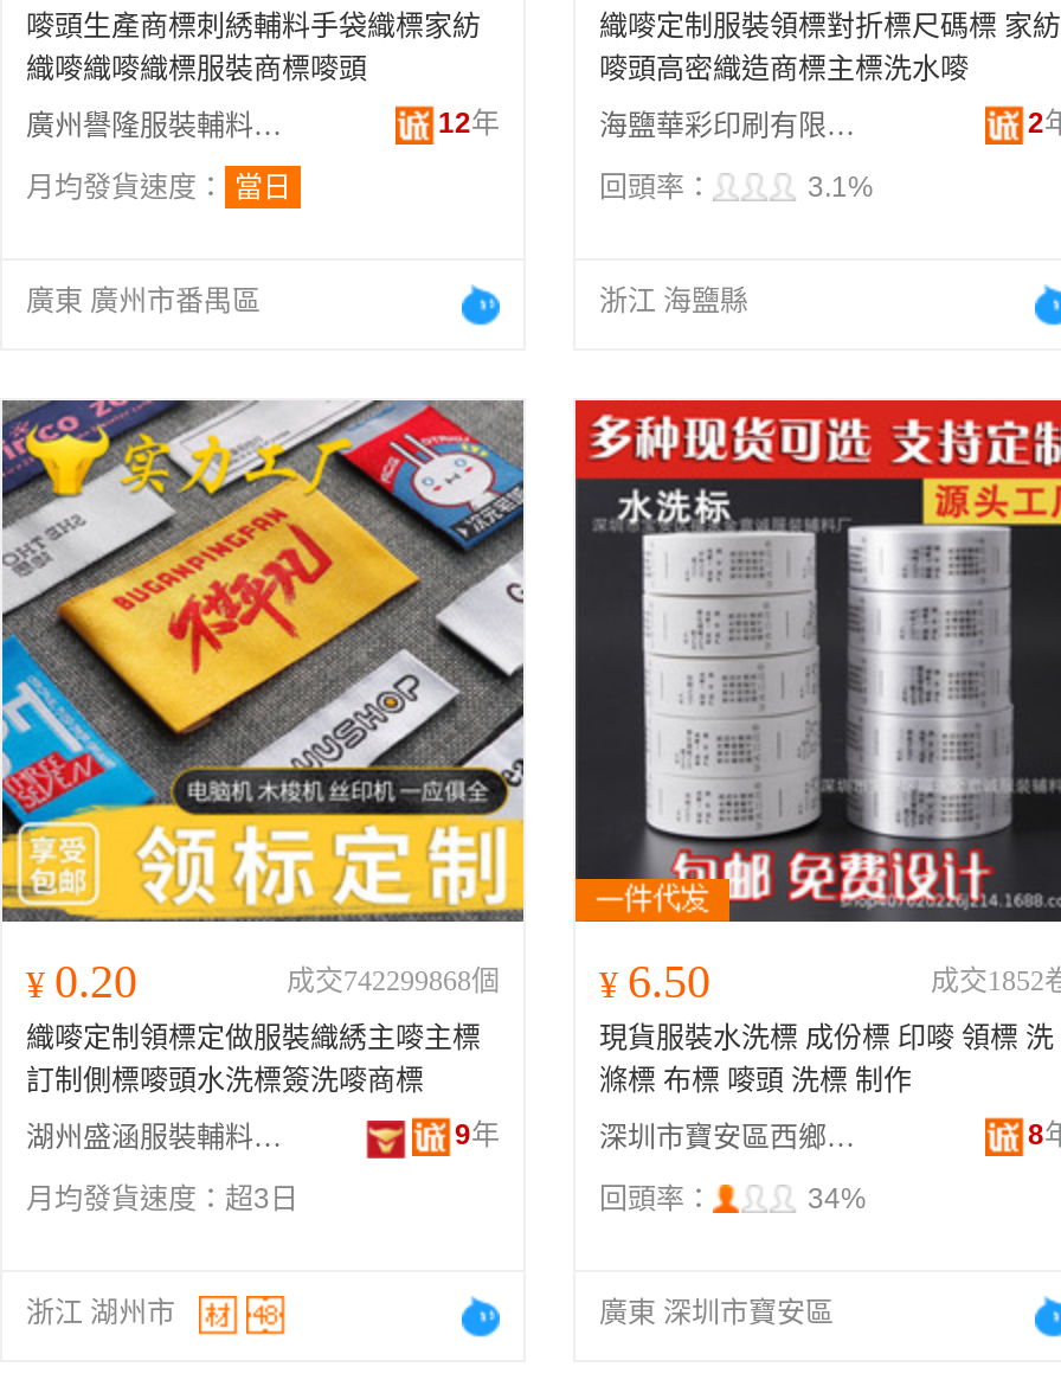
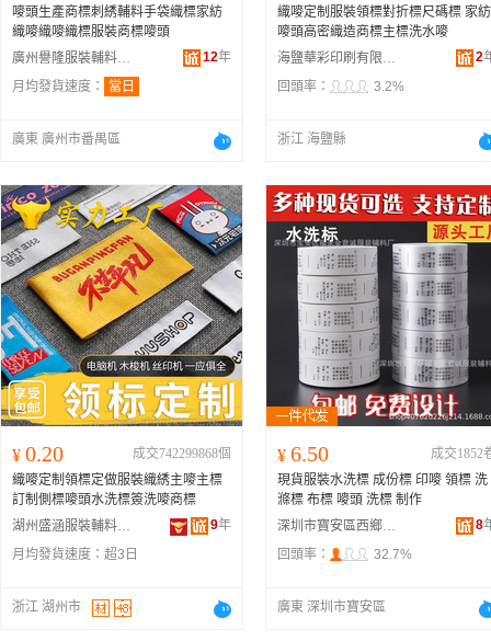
[808,171,874,204] 3.1% -> [374,79,404,94] 3.2%
[808,1182,867,1215] 34% -> [374,547,412,562] 32.7%

